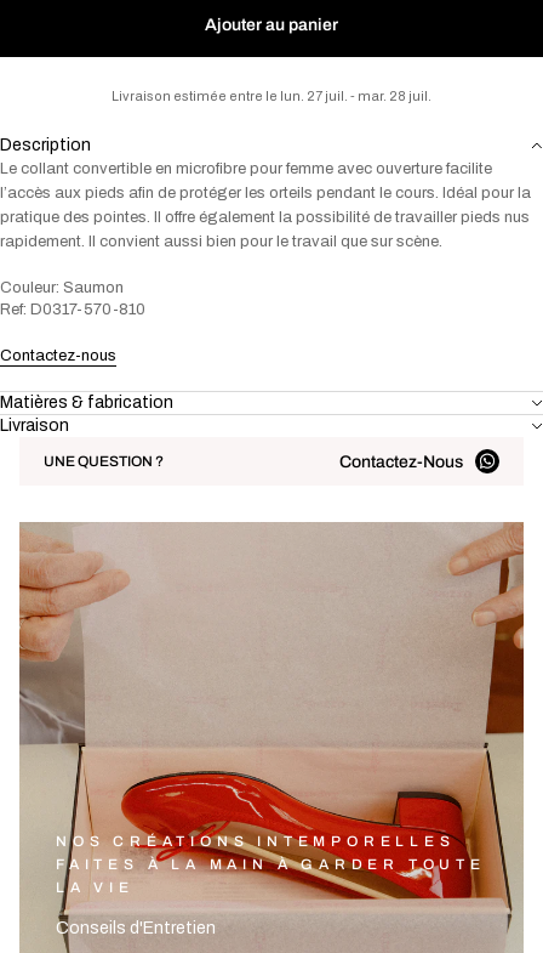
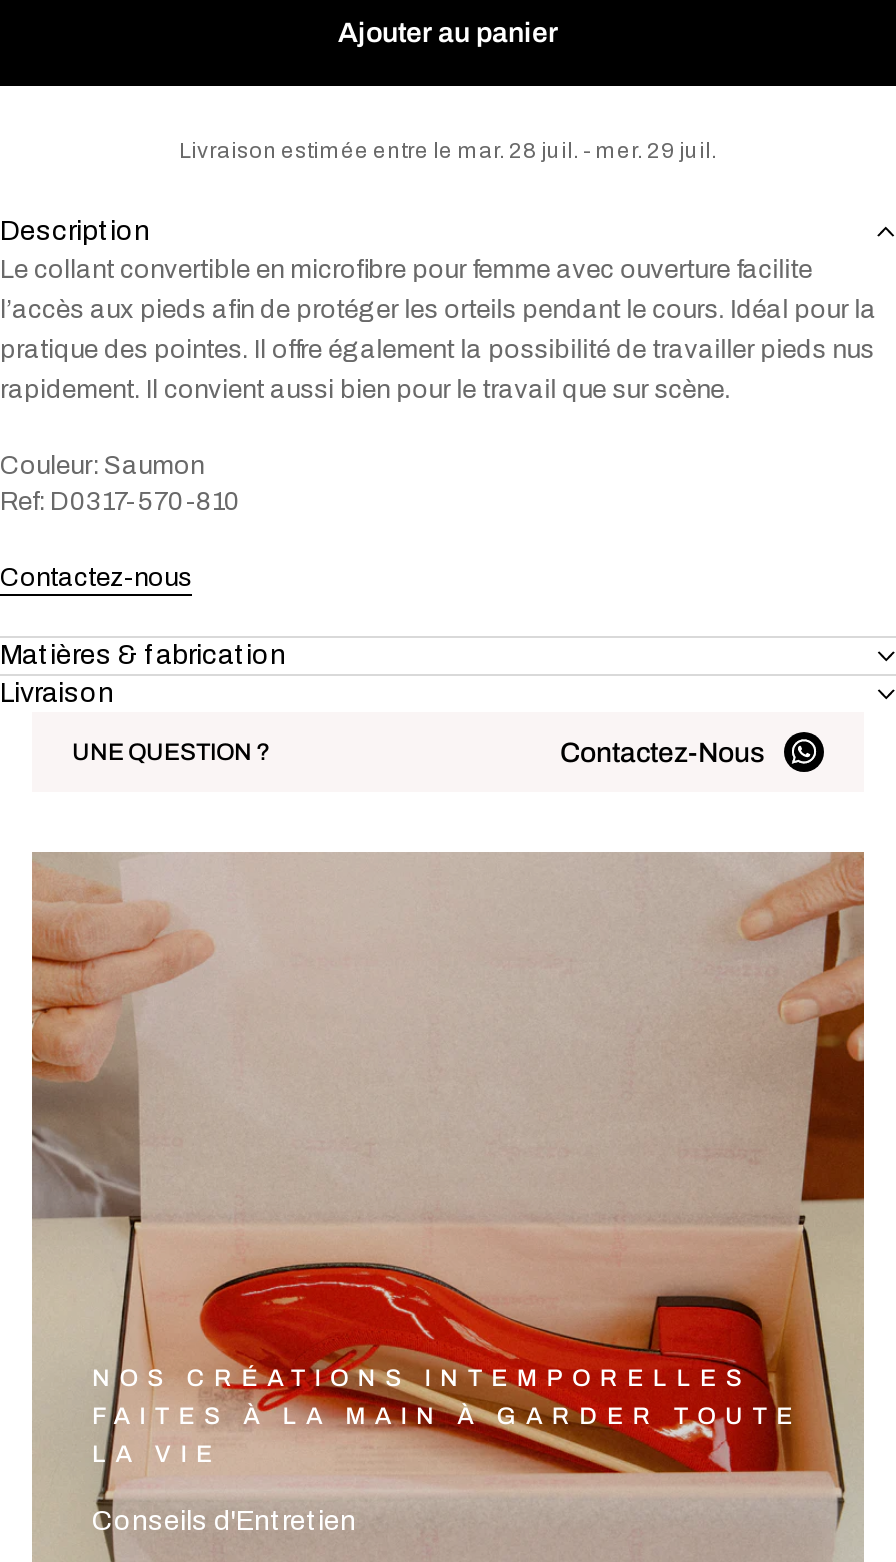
[112,89,431,103] Livraison estimée entre le lun. 27 juil. - mar. 28 juil. -> [179,138,717,162] Livraison estimée entre le mar. 28 juil. - mer. 29 juil.

